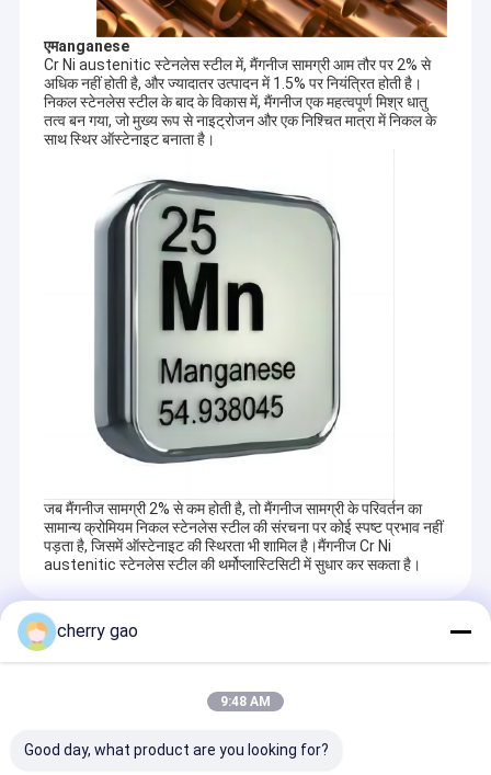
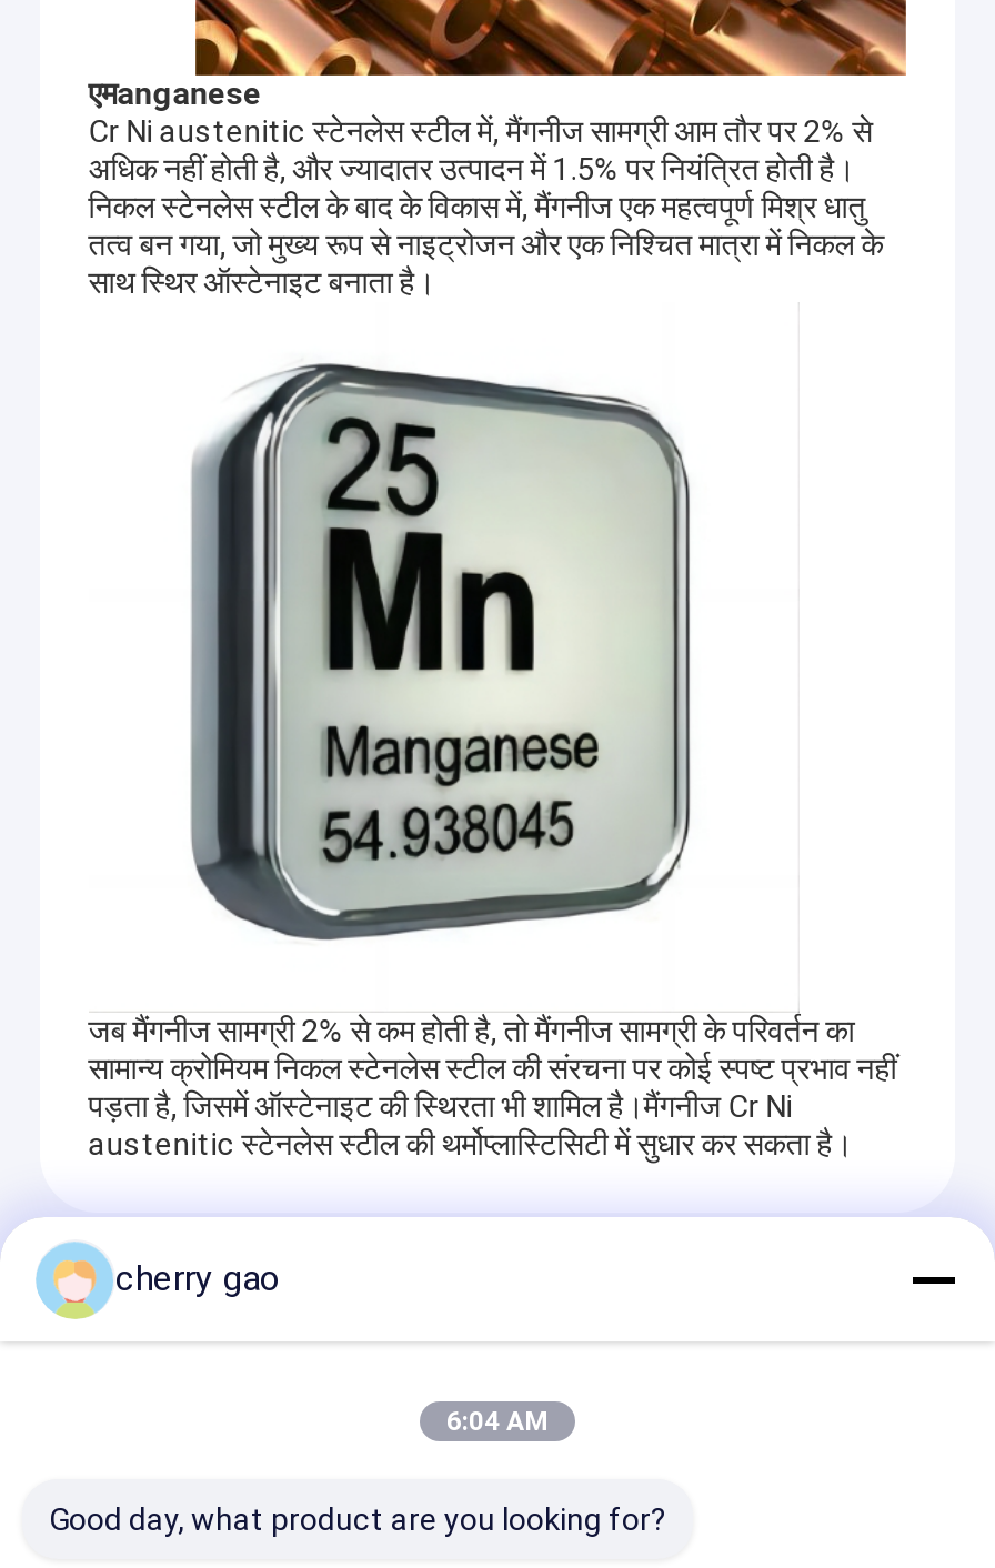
[220,694,271,709] 9:48 AM -> [446,1406,549,1437] 6:04 AM

